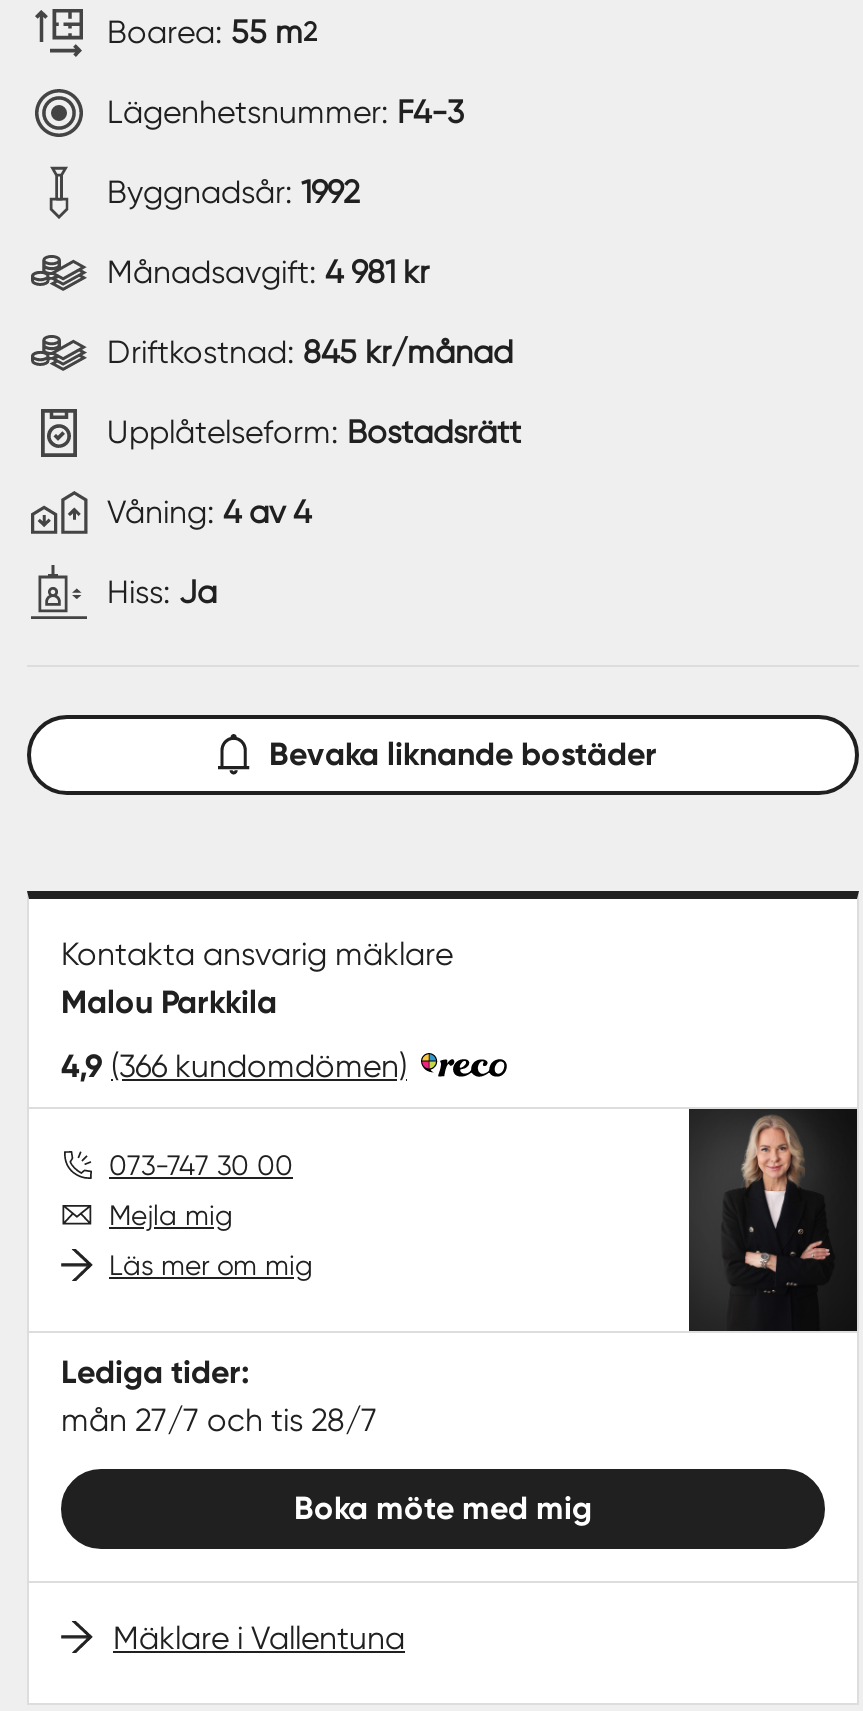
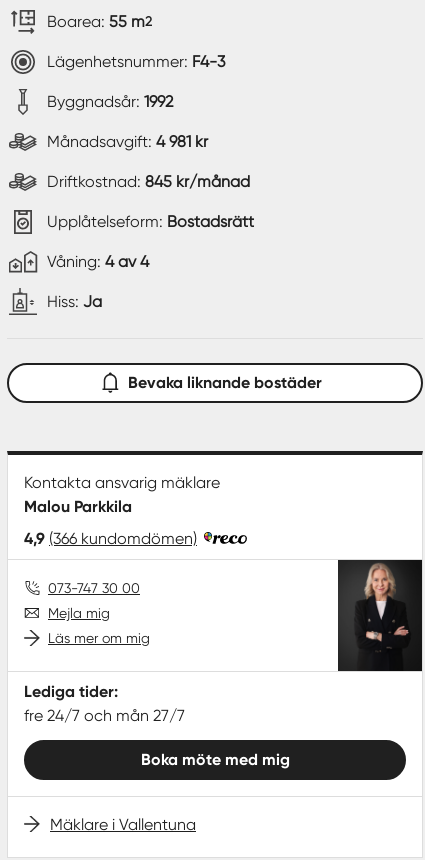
[61,1400,377,1438] mån 27/7 och tis 28/7 -> [24,705,185,724] fre 24/7 och mån 27/7

